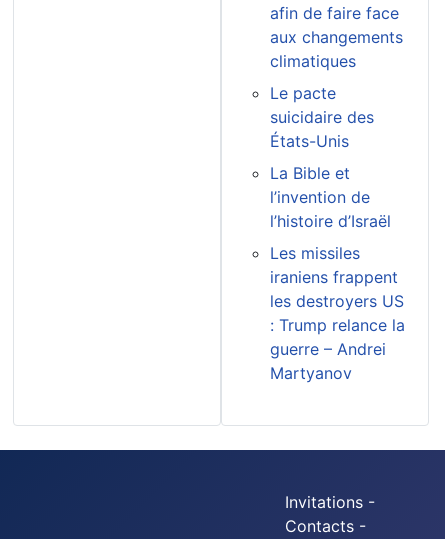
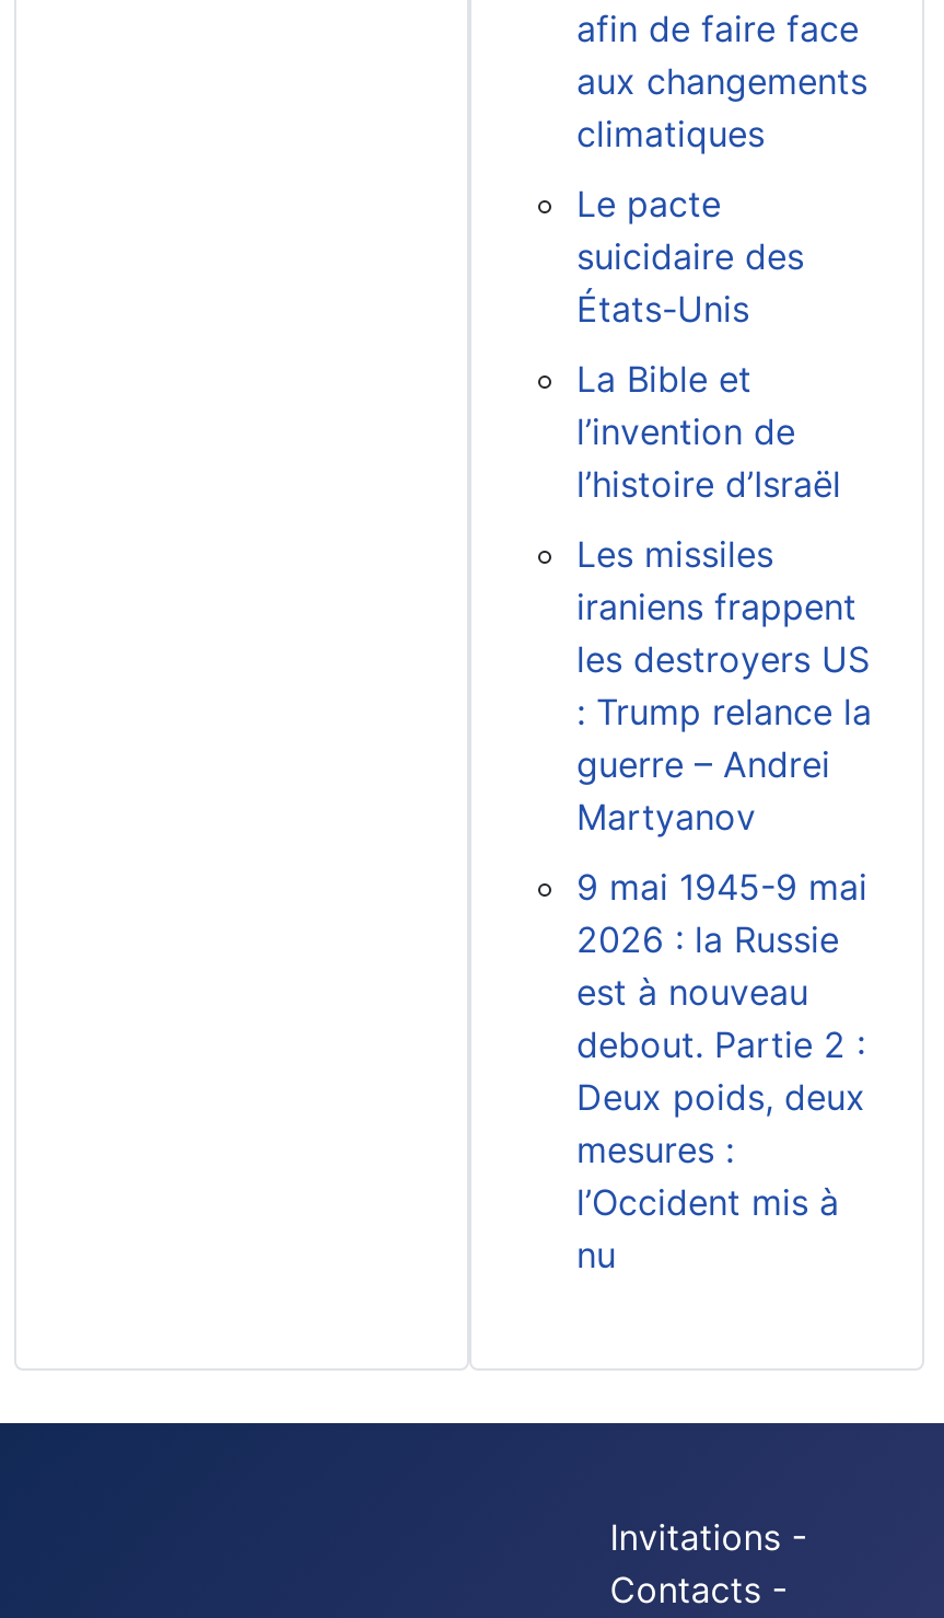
none -> [576,864,867,1276] 9 mai 1945-9 mai | 2026 : la Russie | est à nouveau | debout. Partie 2 : | Deux poids, deux | mesures : | l’Occident mis à | nu

